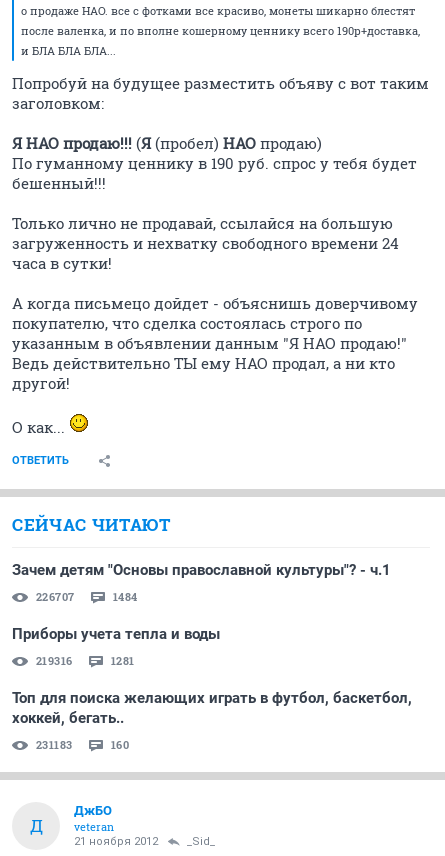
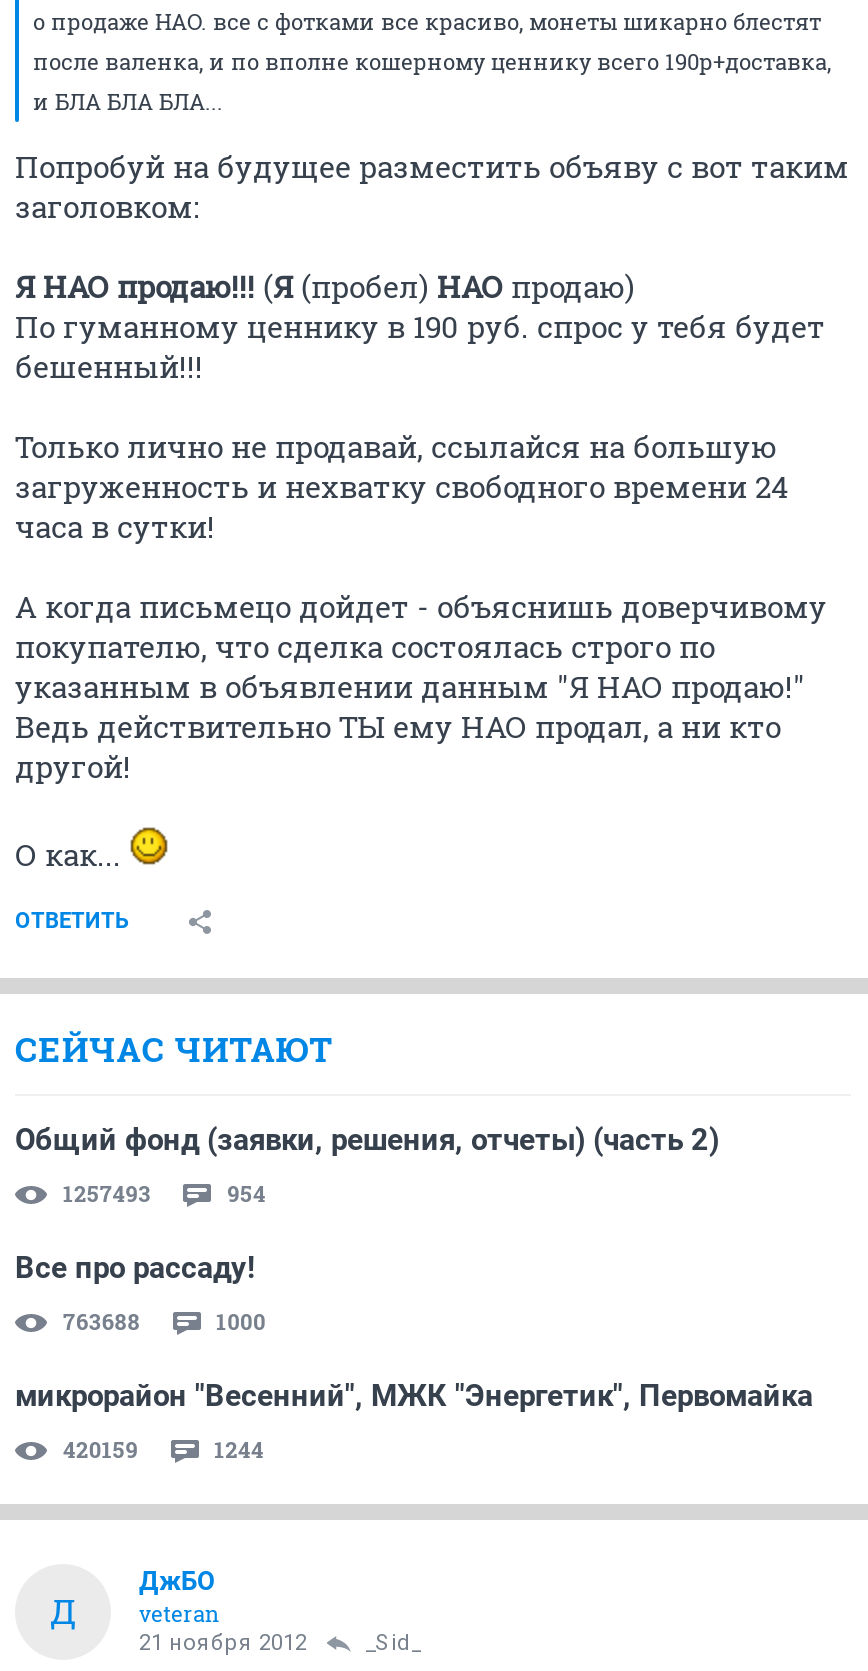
[12,561,391,579] Зачем детям "Основы православной культуры"? - ч.1 -> [15,1121,719,1157] Общий фонд (заявки, решения, отчеты) (часть 2)
[36,589,137,604] 226707 | 1484 -> [63,1177,266,1207] 1257493 | 954
[12,625,220,643] Приборы учета тепла и воды -> [15,1249,255,1285] Все про рассаду!
[36,653,134,668] 219316 | 1281 -> [63,1305,266,1335] 763688 | 1000
[12,689,412,727] Топ для поиска желающих играть в футбол, баскетбол, | хоккей, бегать.. -> [15,1377,813,1413] микрорайон "Весенний", МЖК "Энергетик", Первомайка
[36,737,129,752] 231183 | 160 -> [63,1433,264,1463] 420159 | 1244

